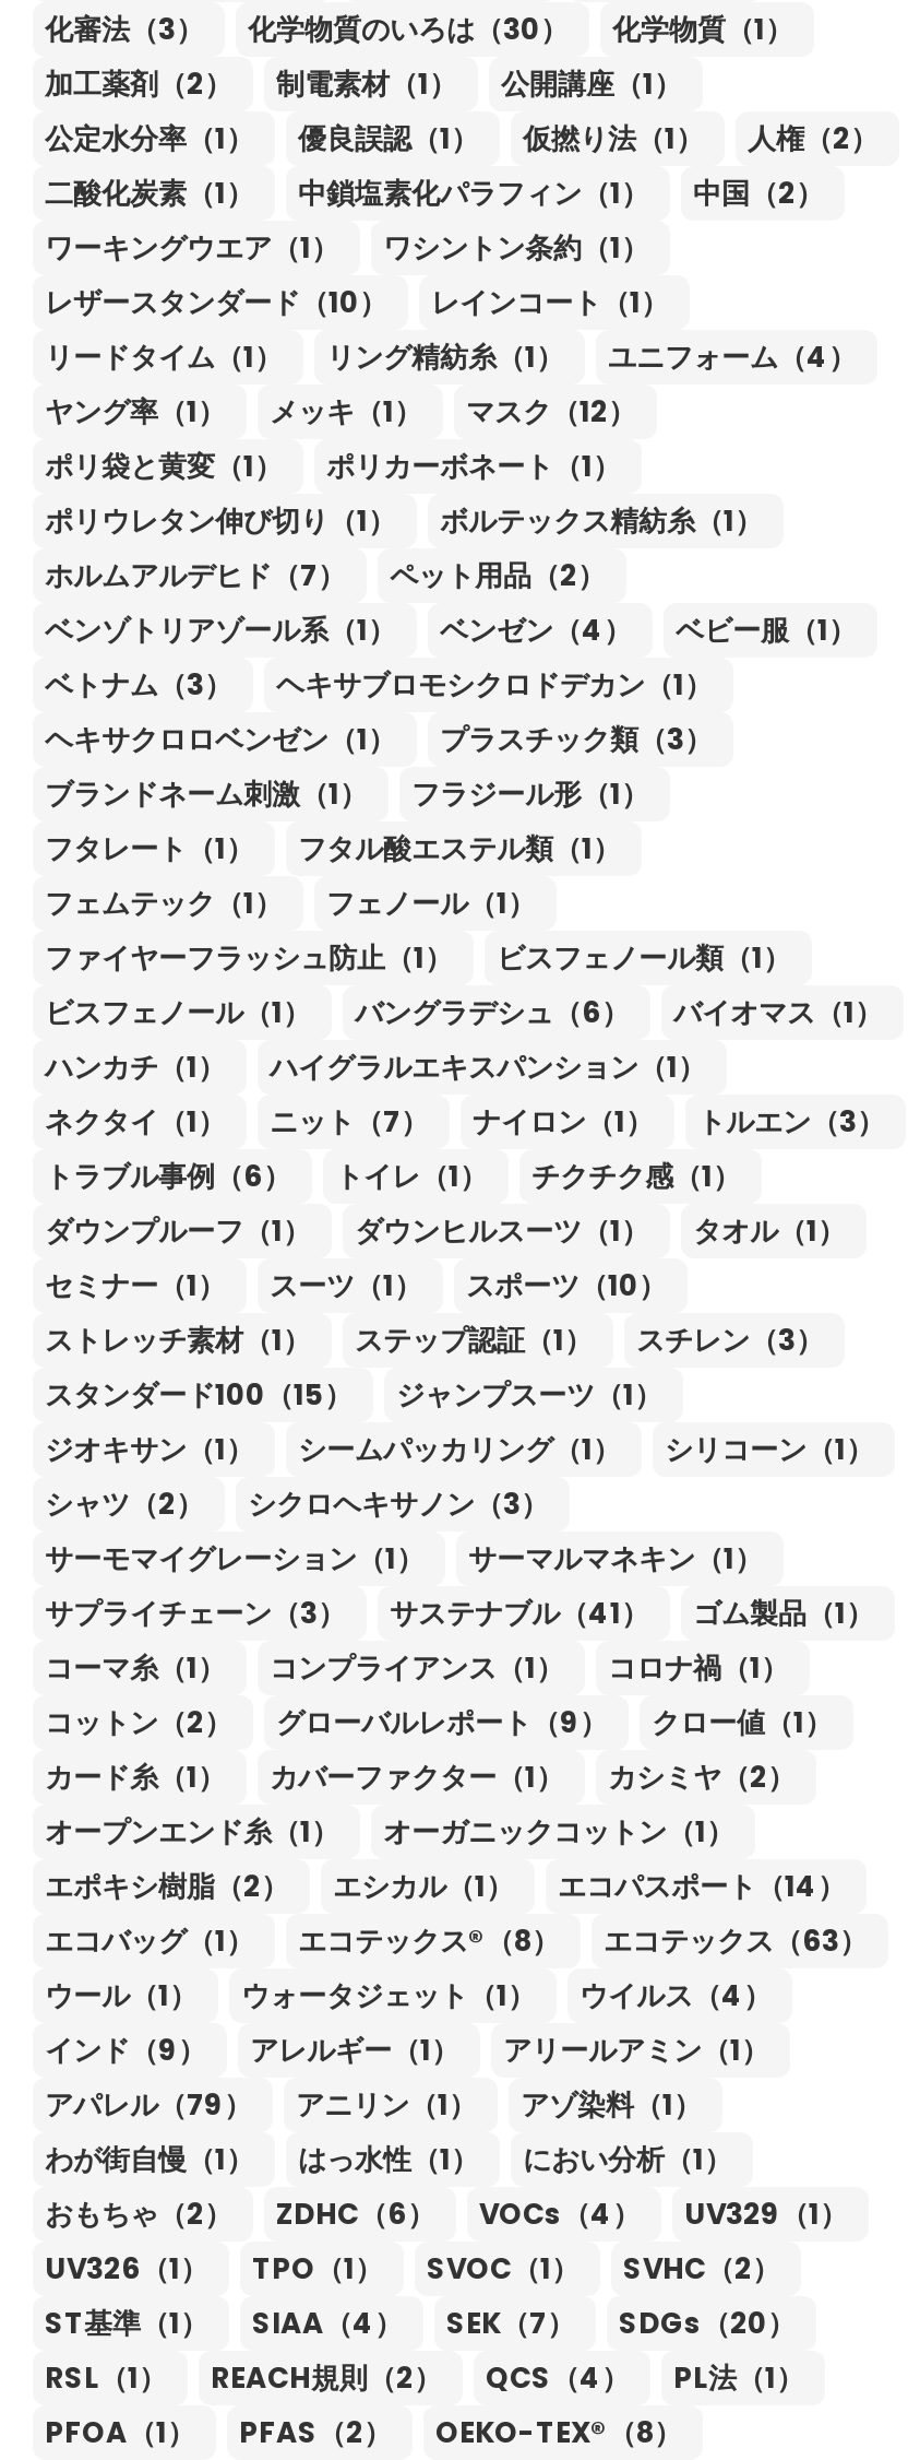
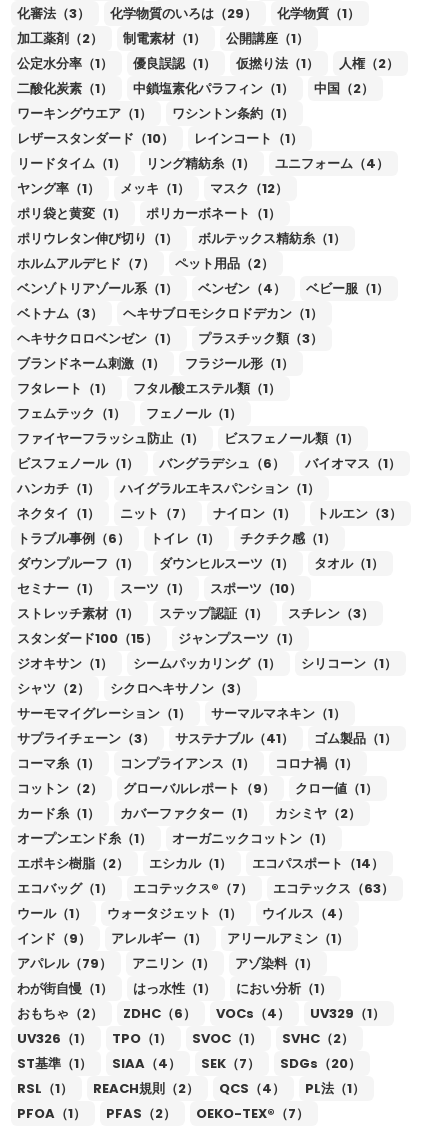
[248,8,569,50] 化学物質のいろは（30） -> [109,4,256,23] 化学物質のいろは（29）
[298,1920,560,1961] エコテックス®（8） -> [132,879,252,898] エコテックス®（7）
[45,2411,682,2453] PFOA（1） PFAS（2） OEKO-TEX®（8） -> [16,1104,308,1123] PFOA（1） PFAS（2） OEKO-TEX®（7）

